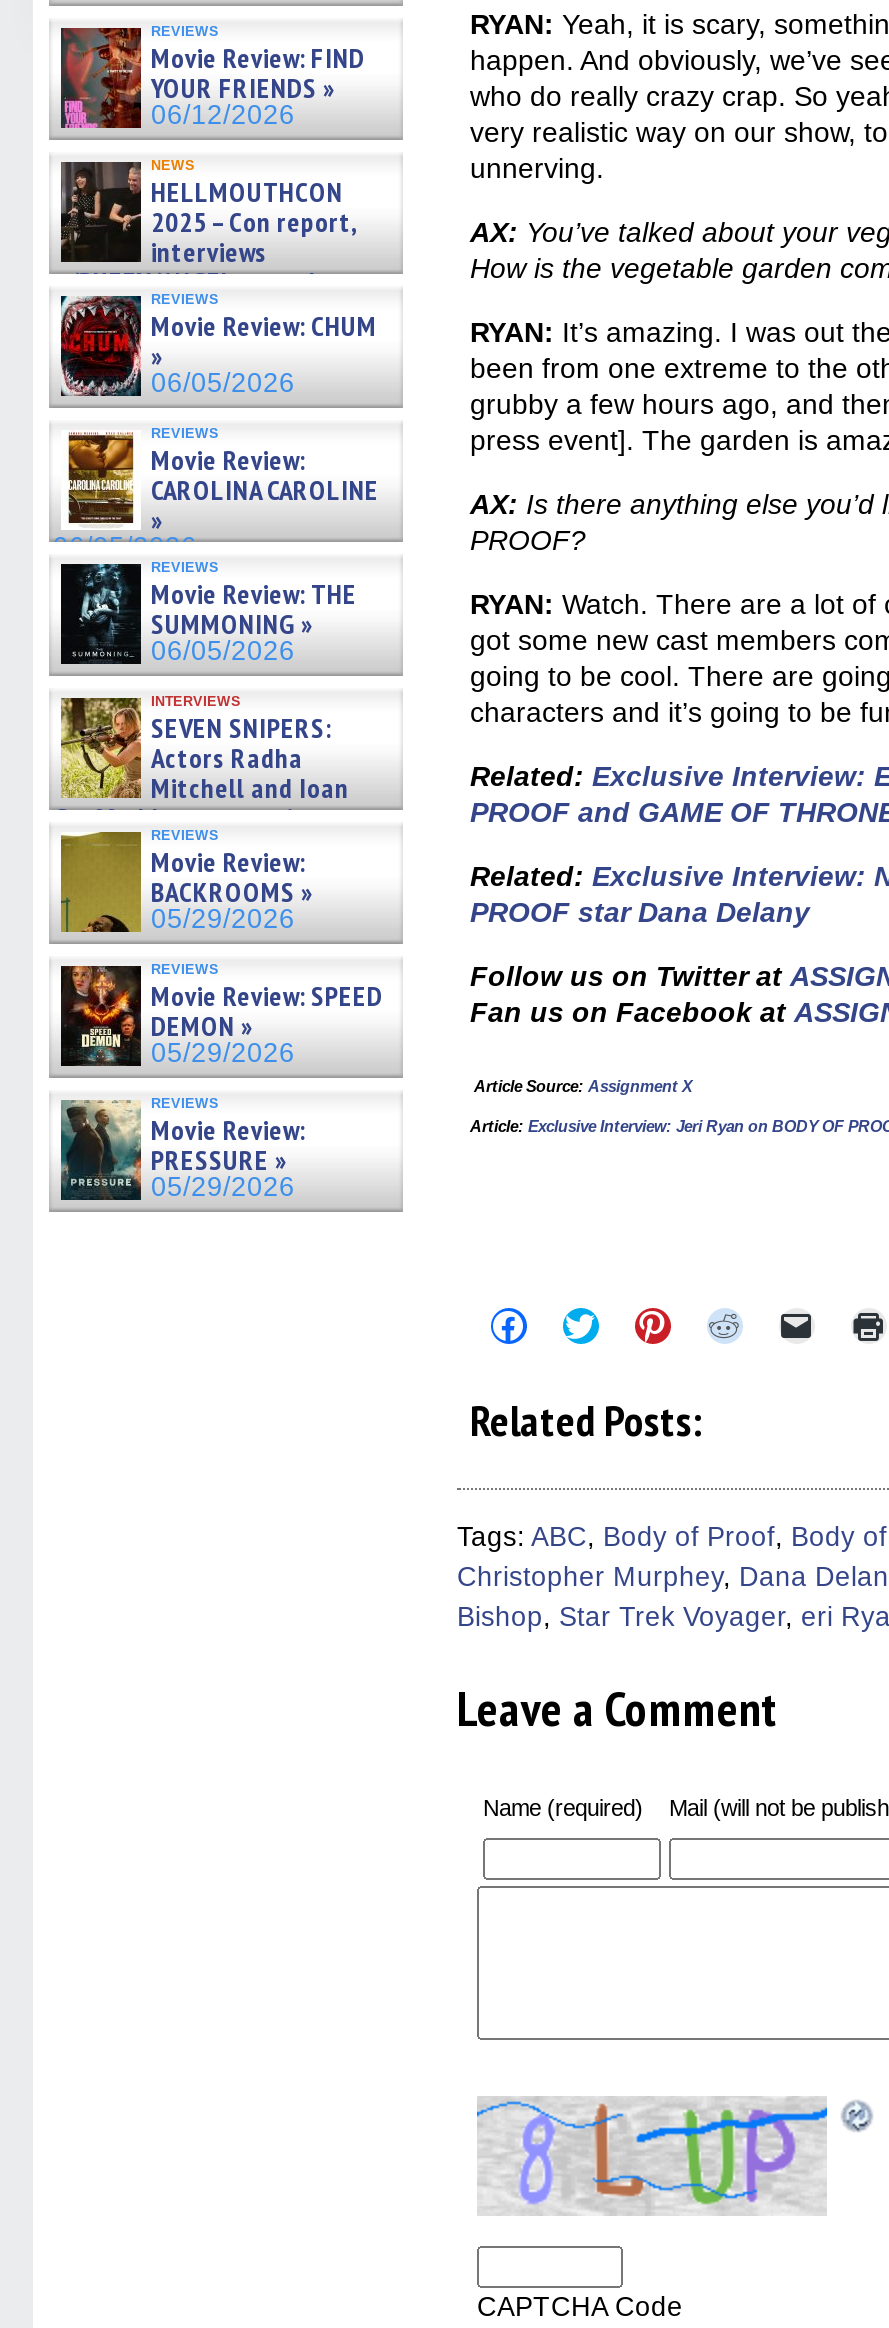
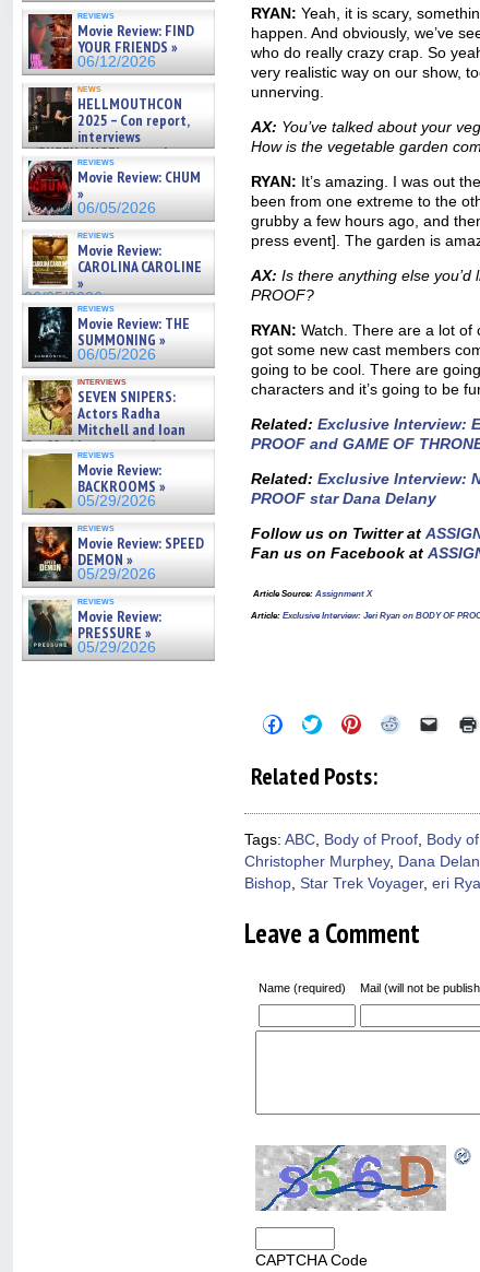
[475,2096,829,2216] [image] -> [257,1144,446,1212] [image]

